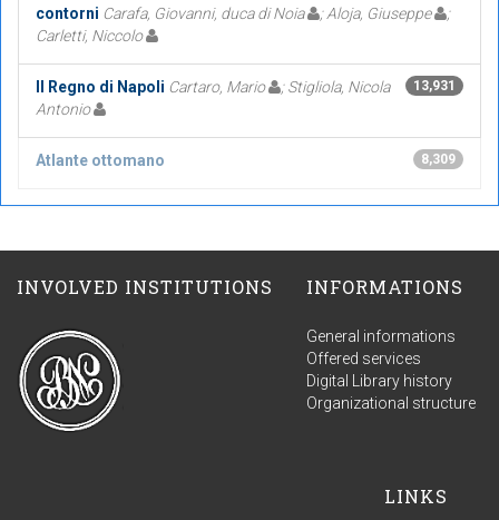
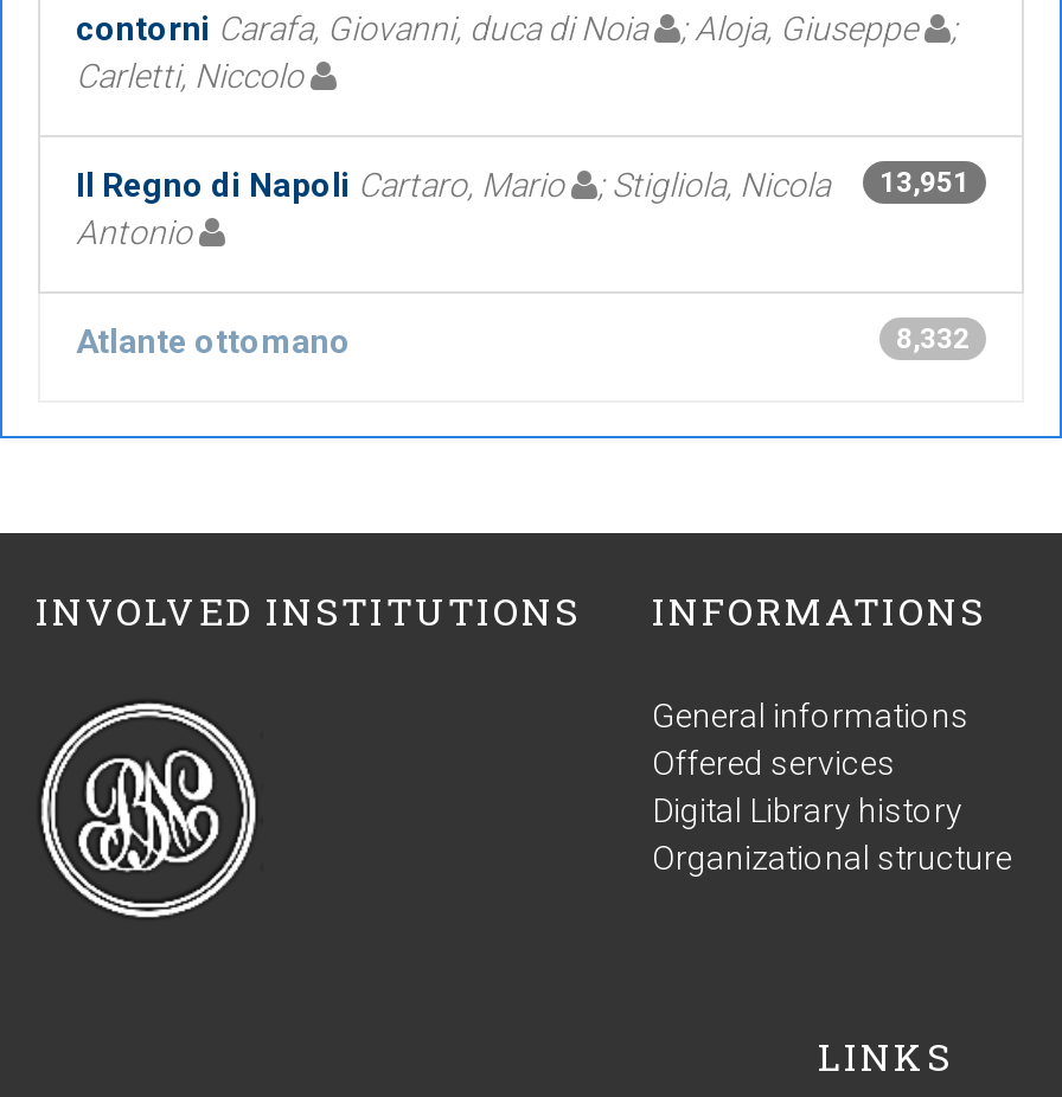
[36,77,456,95] Il Regno di Napoli Cartaro, Mario ; Stigliola, Nicola 13,931 -> [76,165,970,203] Il Regno di Napoli Cartaro, Mario ; Stigliola, Nicola 13,951
[421,151,456,167] 8,309 -> [896,321,970,354] 8,332

